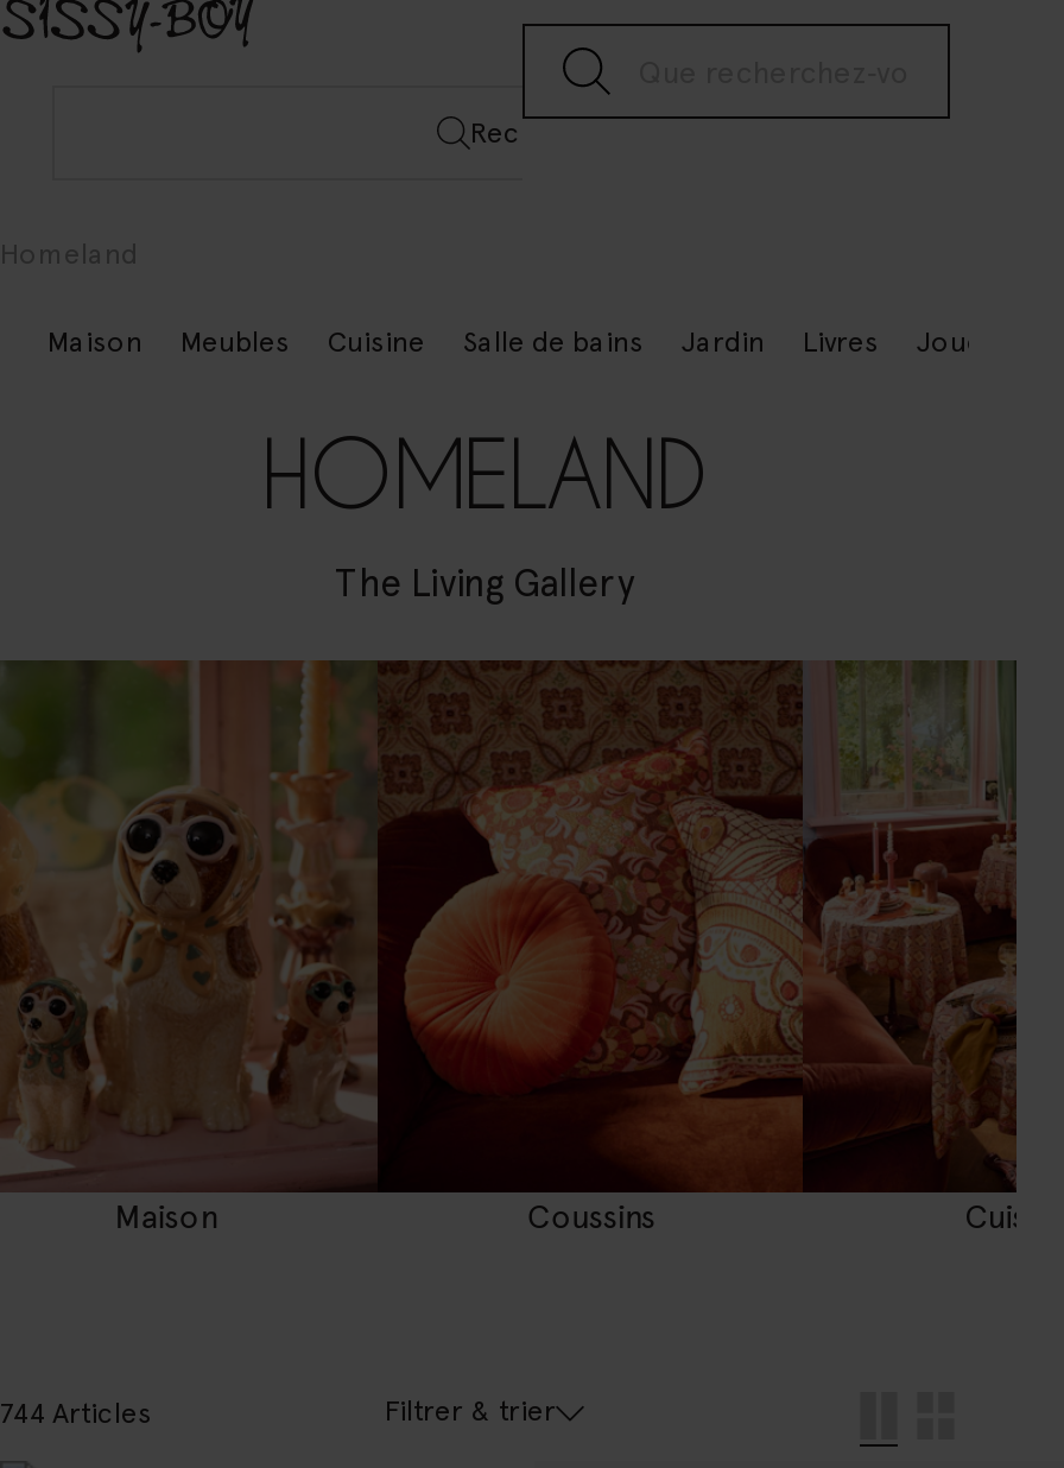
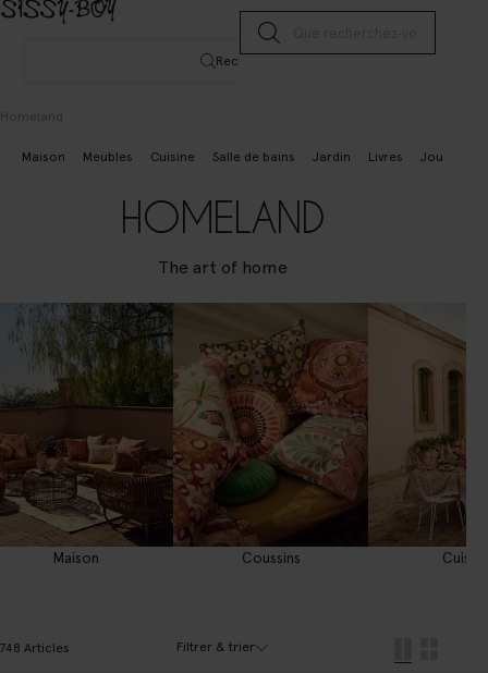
[335,561,634,606] The Living Gallery -> [157,257,287,278] The art of home
[7,658,1019,1195] [image] -> [3,302,467,548] [image]
[0,1397,152,1430] 744 Articles -> [0,640,70,656] 748 Articles

